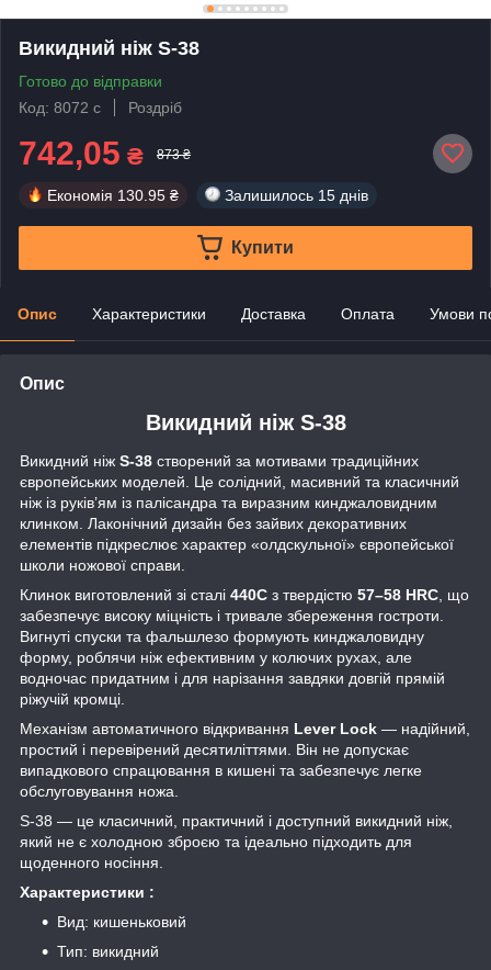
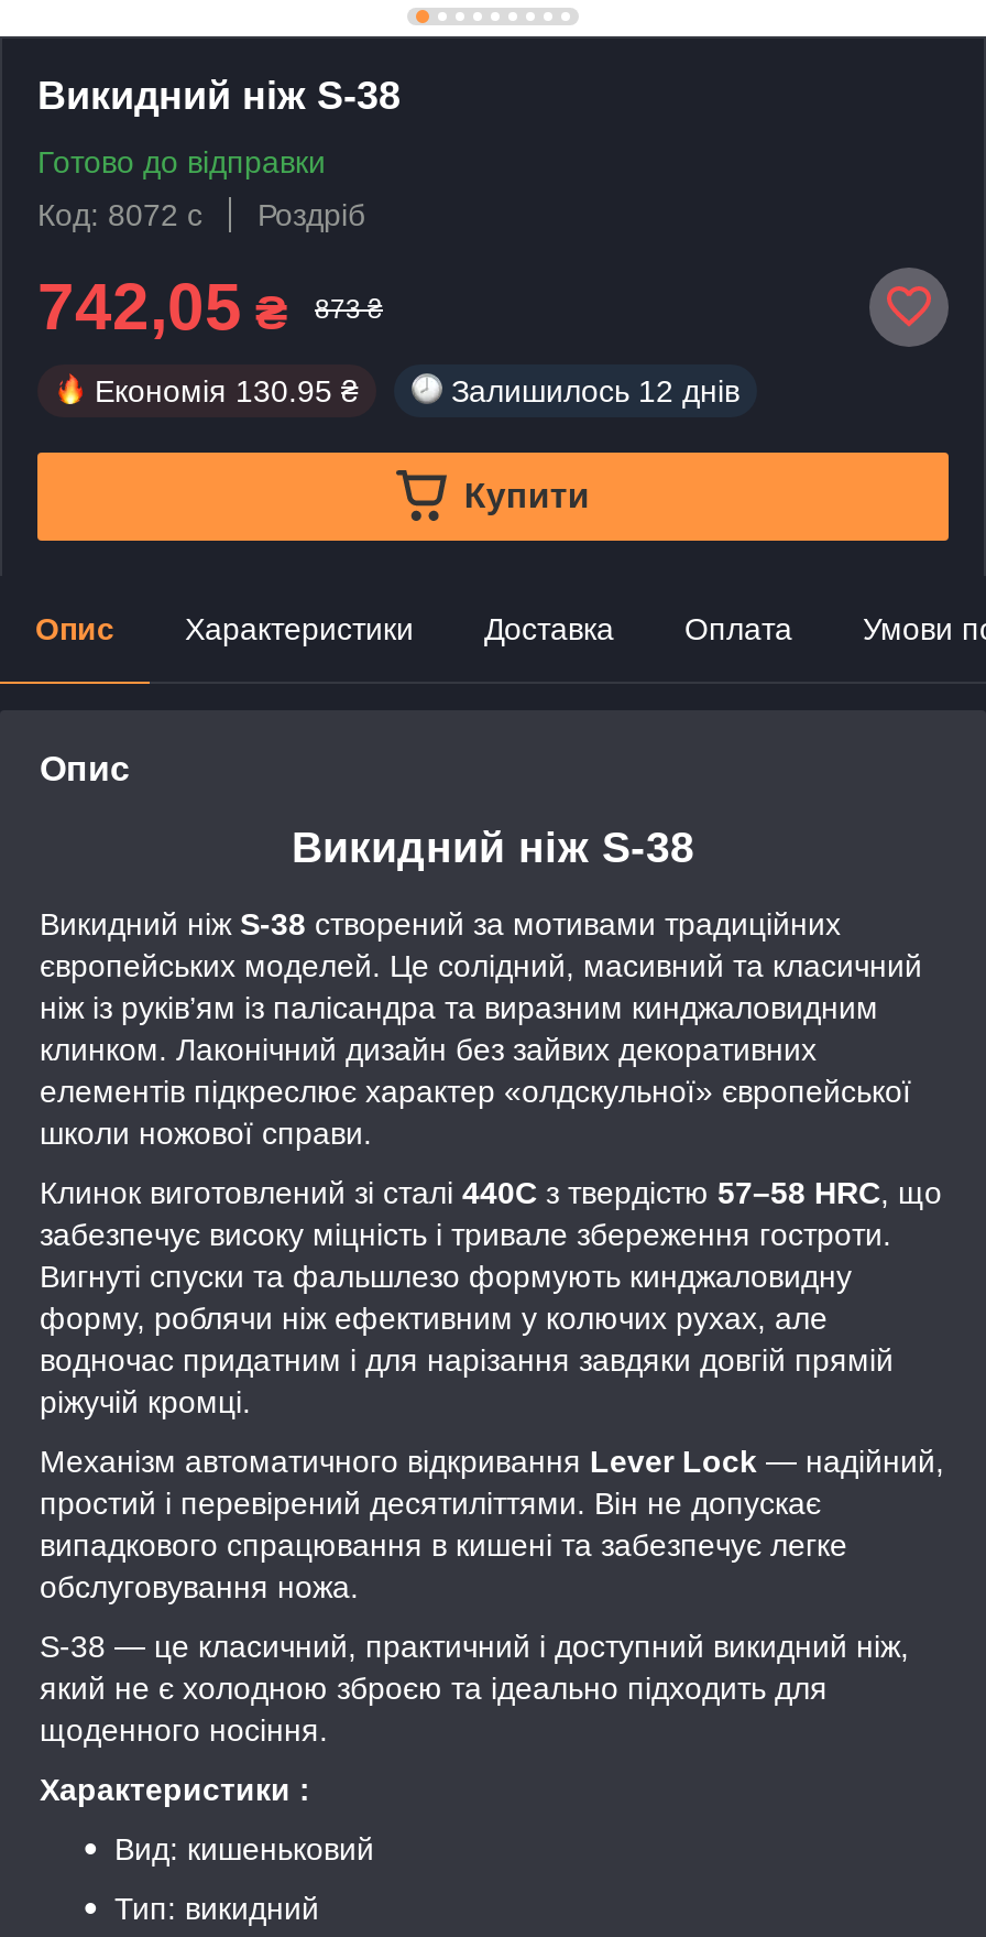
[225,186,368,204] Залишилось 15 днів -> [451,373,739,408] Залишилось 12 днів

